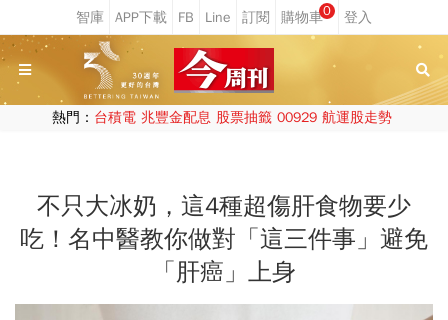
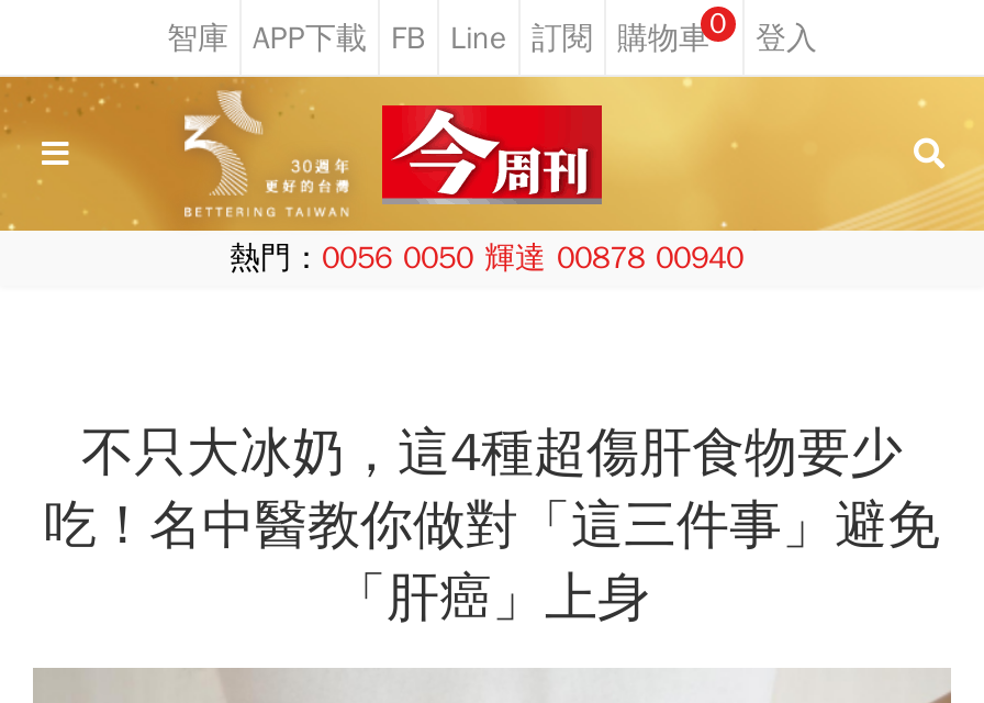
[51,109,391,126] 熱門：台積電 兆豐金配息 股票抽籤 00929 航運股走勢 -> [230,239,743,277] 熱門：0056 0050 輝達 00878 00940

